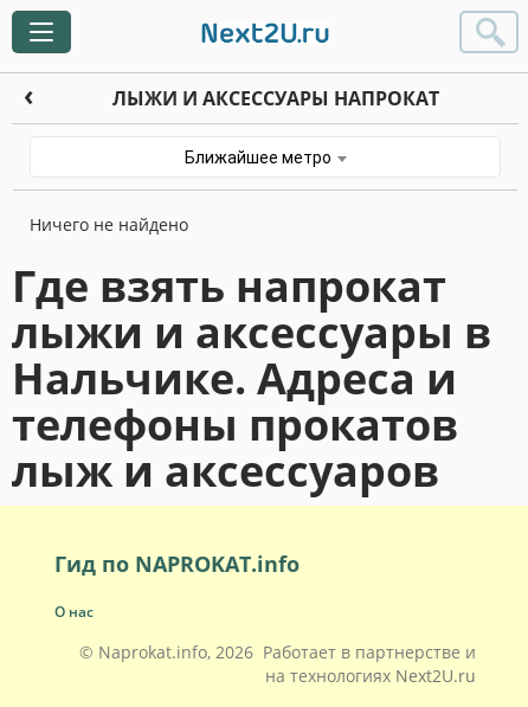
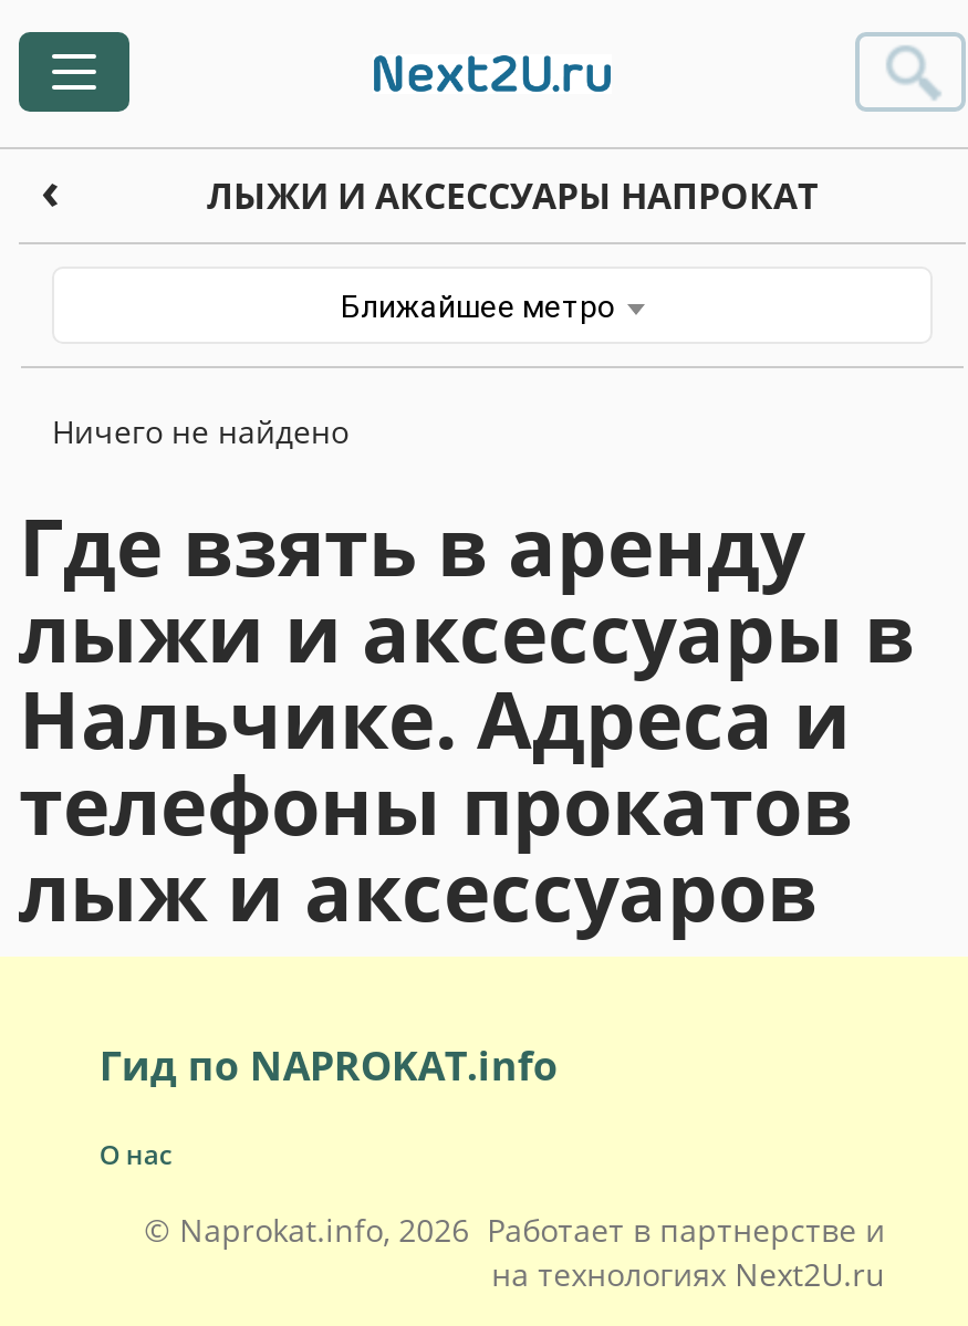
[12,257,446,315] Где взять напрокат -> [19,492,804,601] Где взять в аренду

